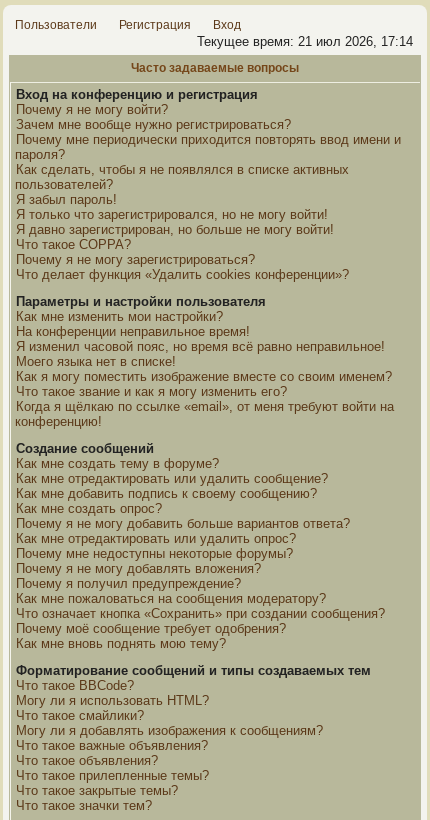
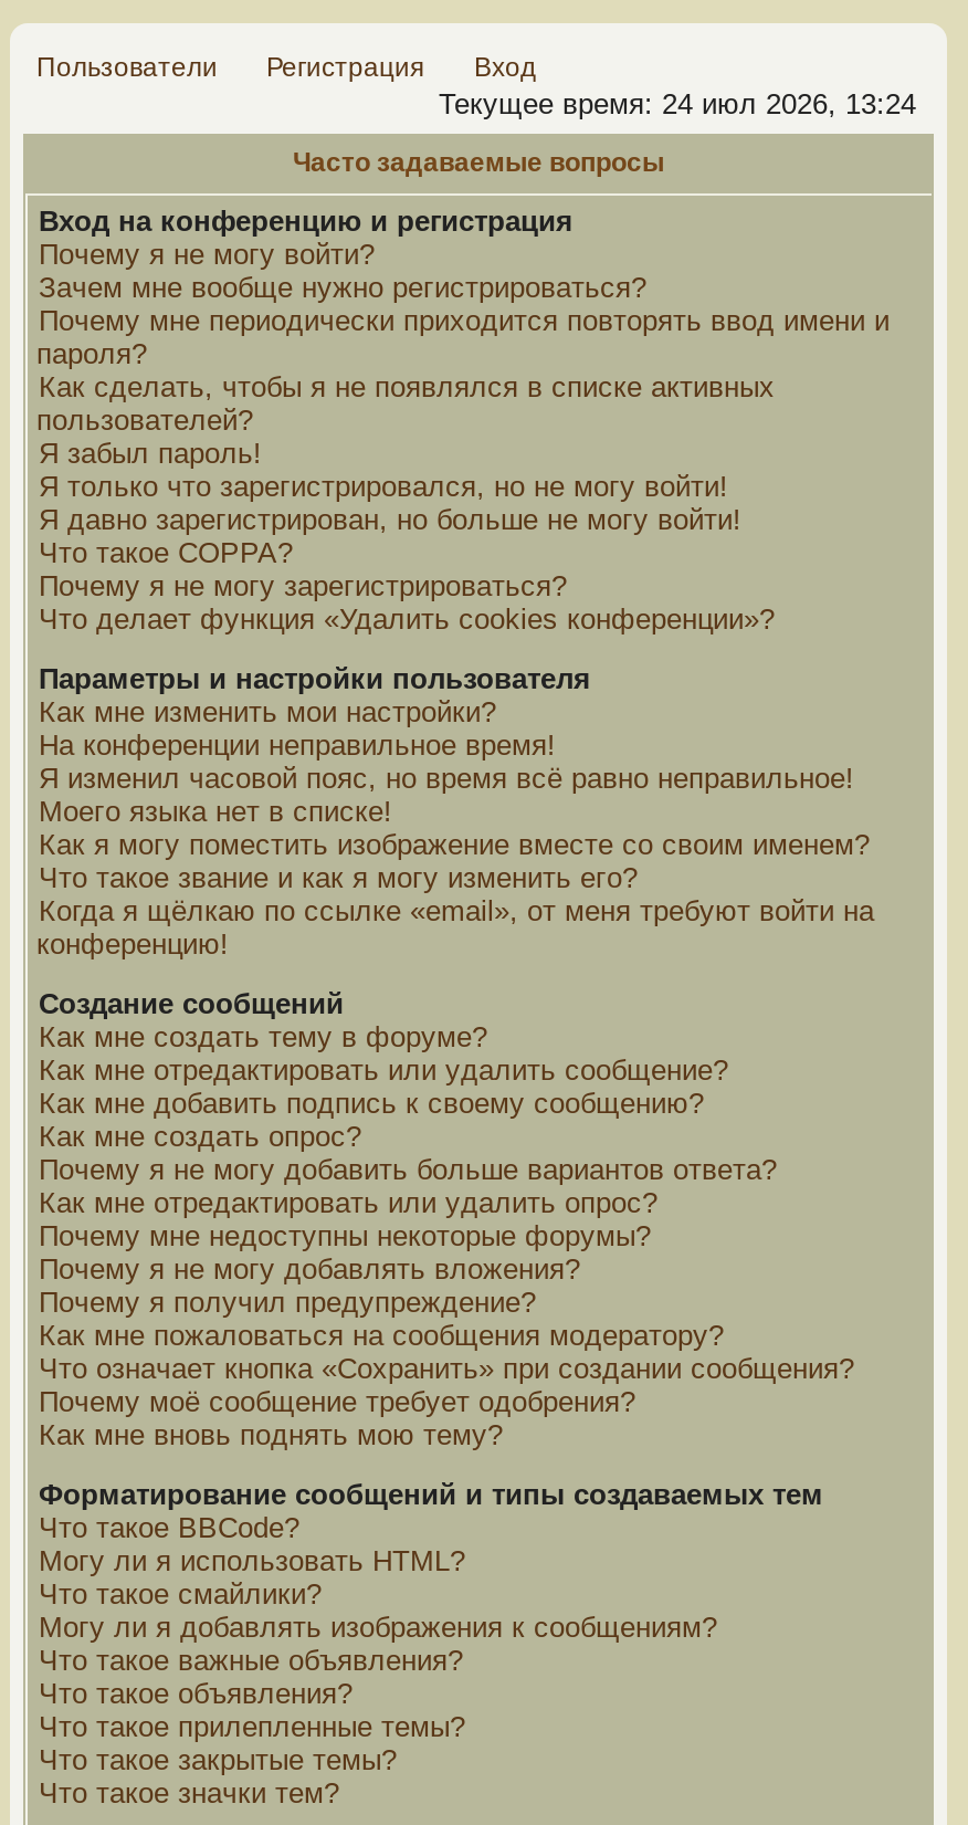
[197,34,413,49] Текущее время: 21 июл 2026, 17:14 -> [439,87,916,120] Текущее время: 24 июл 2026, 13:24

